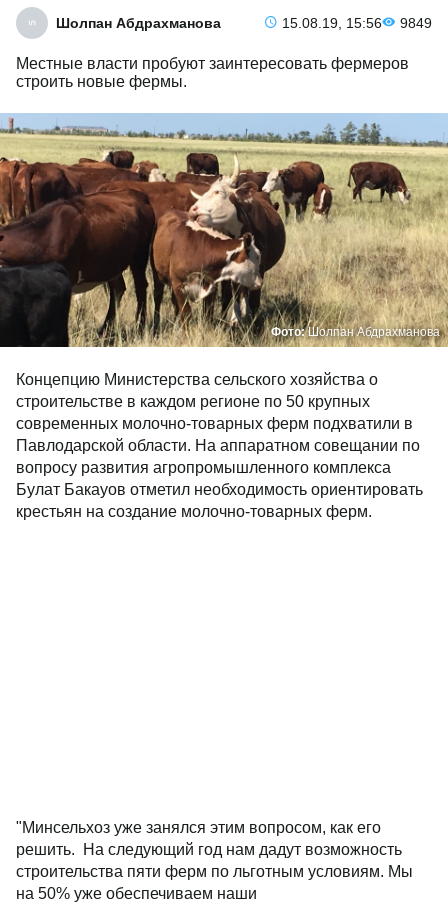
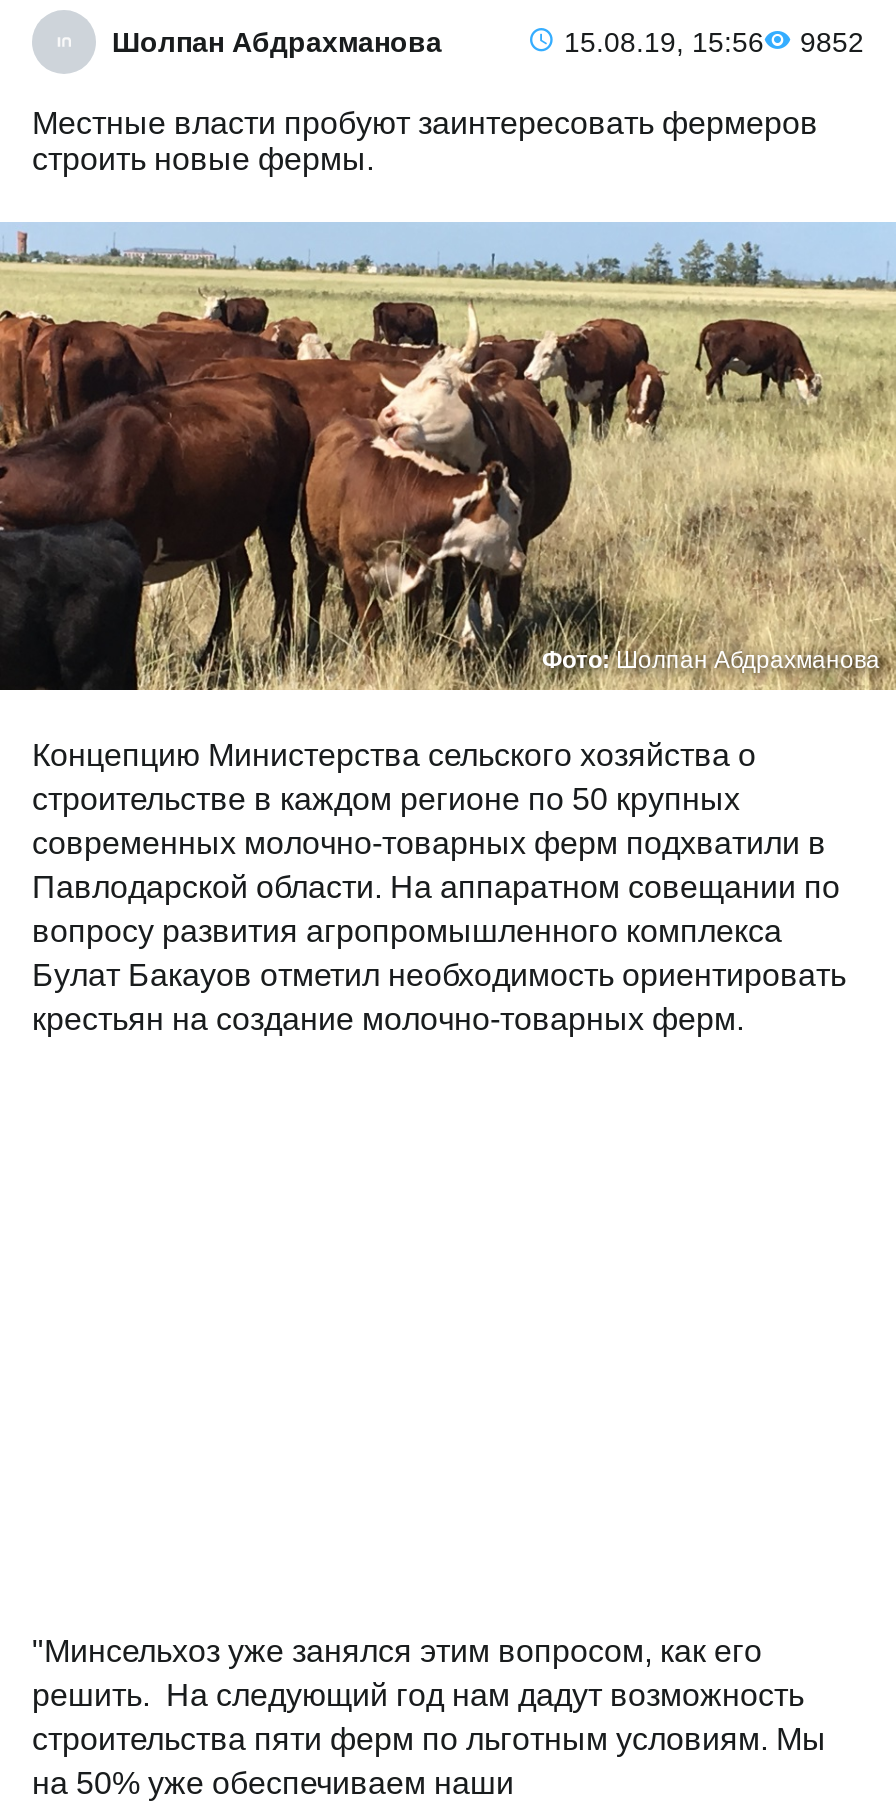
[282,15,432,31] 15.08.19, 15:56 9849 -> [564,26,864,58] 15.08.19, 15:56 9852

